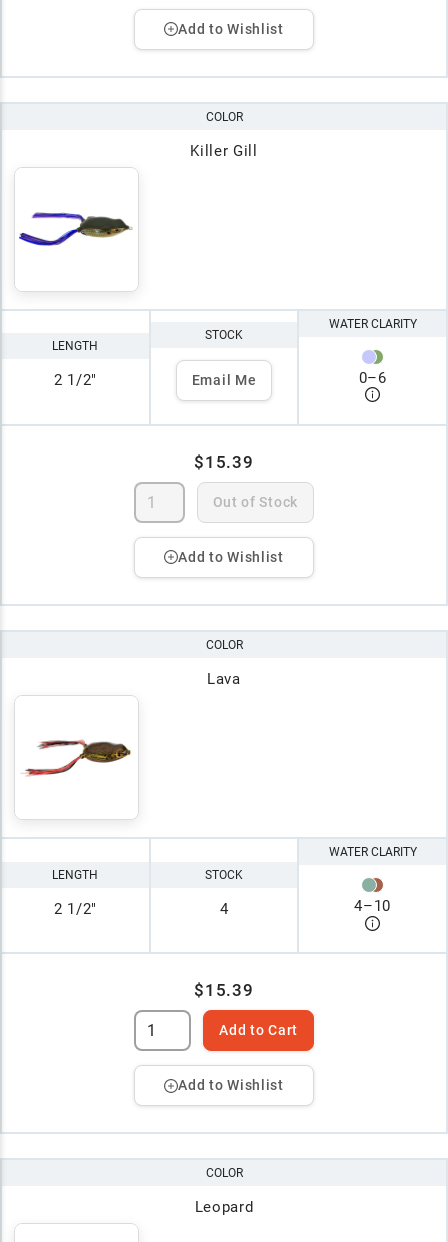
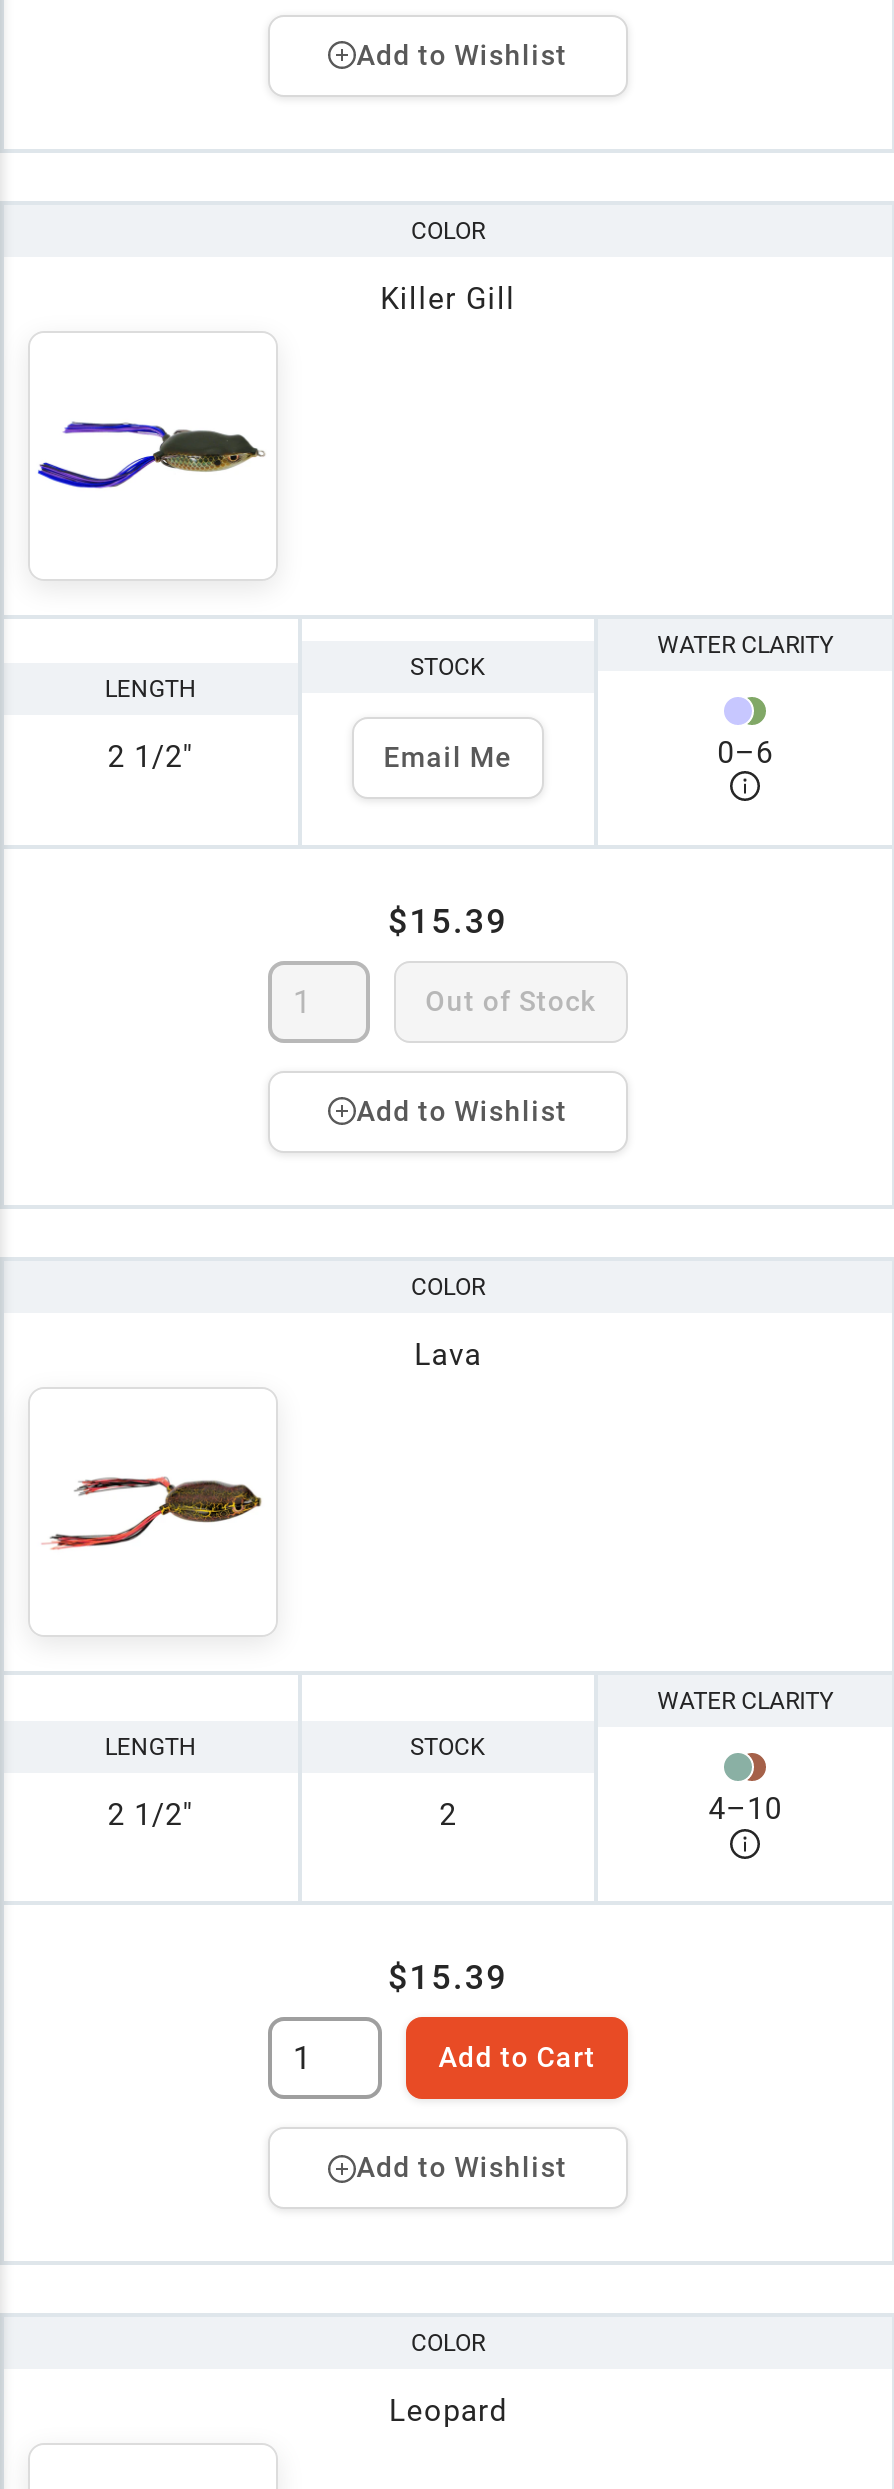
[220,900,228,918] 4 -> [439,1796,457,1832] 2

